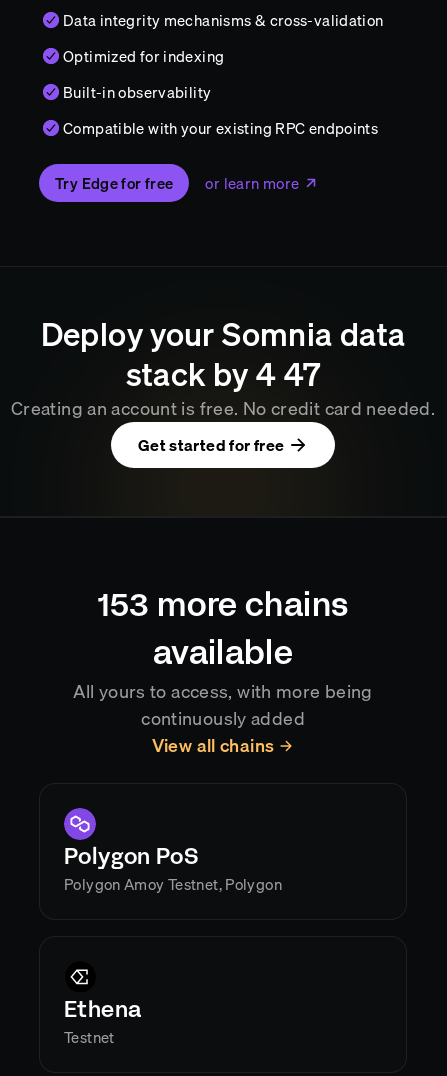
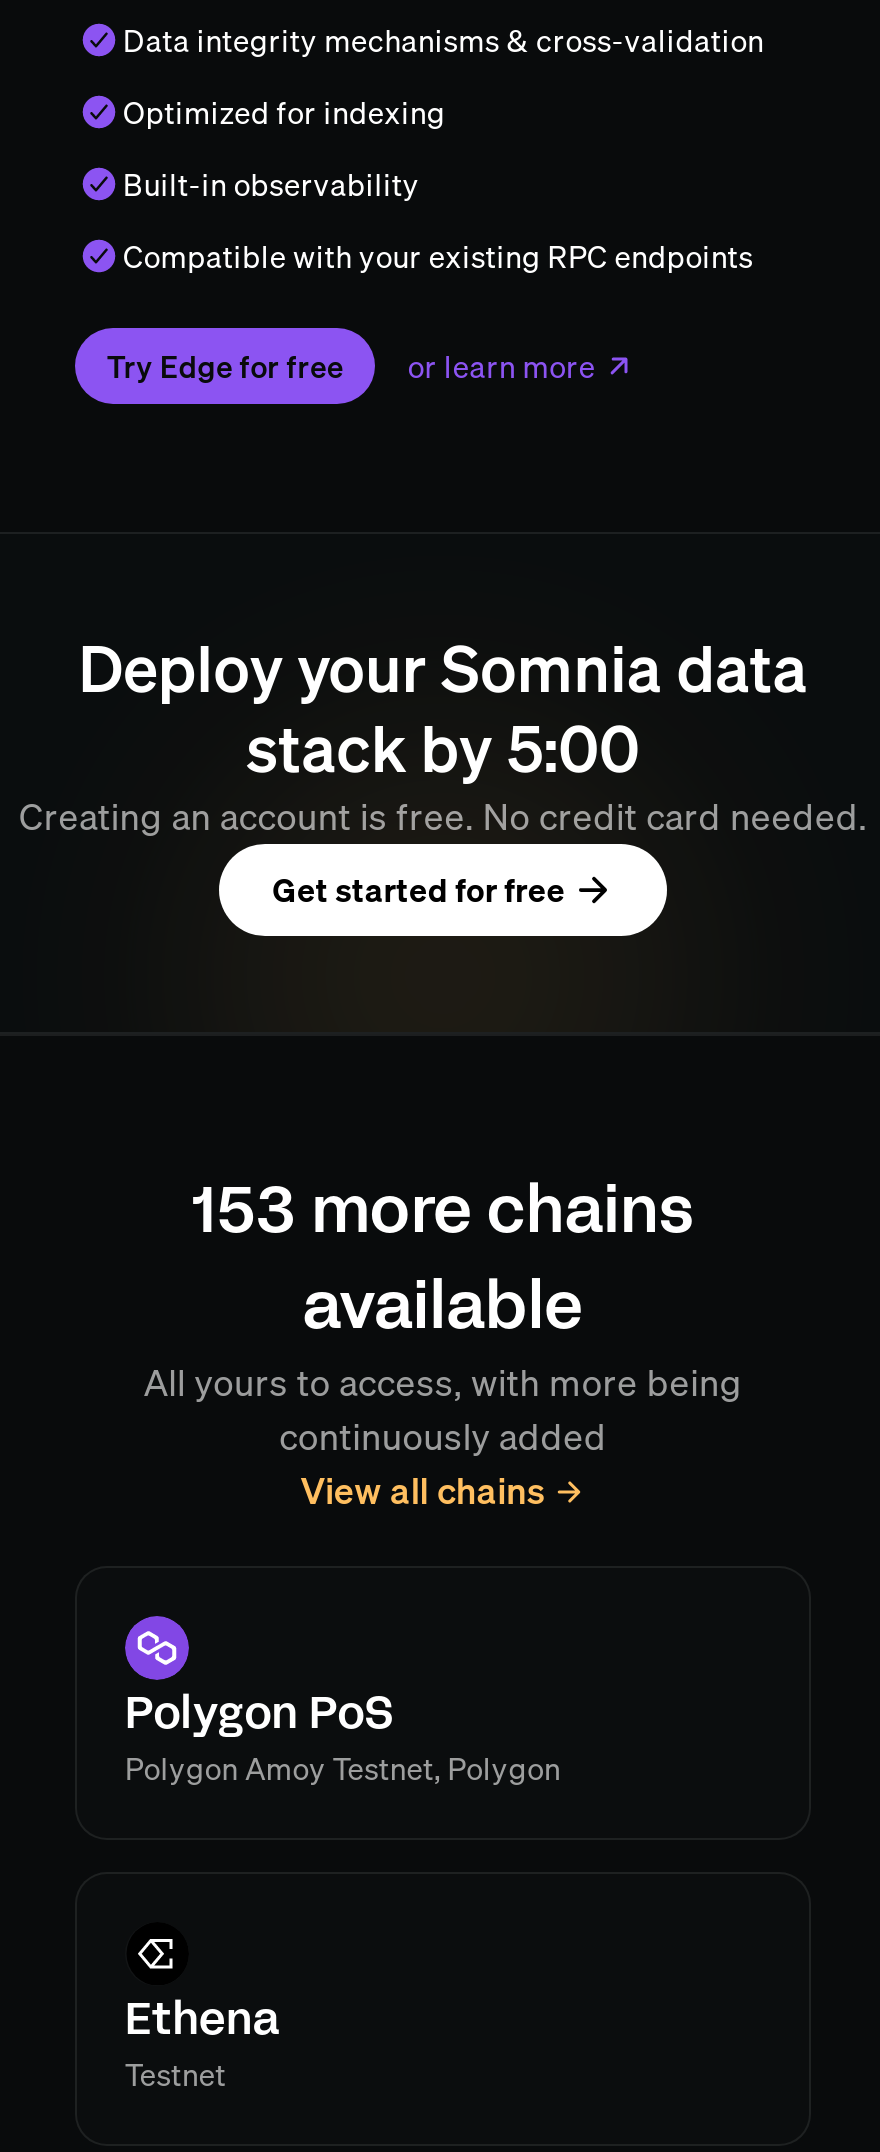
[126,349,320,400] stack by4: 47 -> [246,698,640,800] stack by5 00

